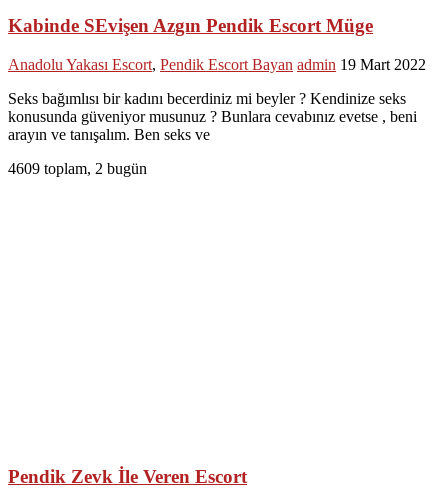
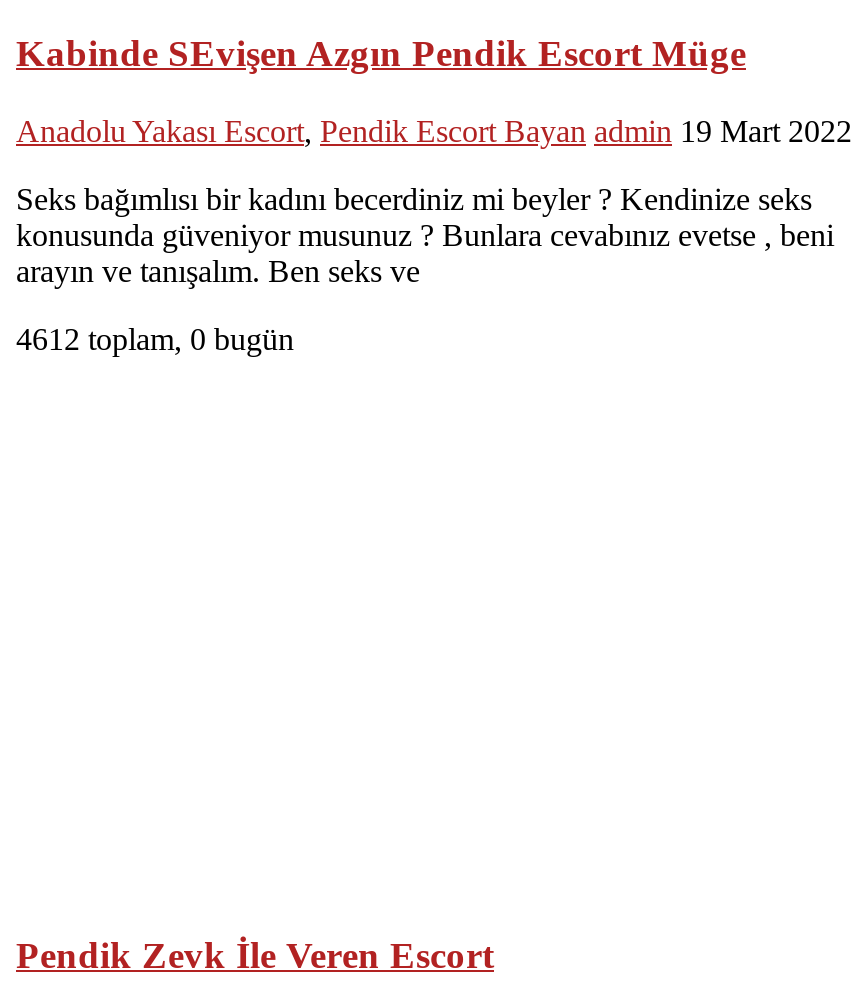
[8,159,147,176] 4609 toplam, 2 bugün -> [16,321,294,355] 4612 toplam, 0 bugün

